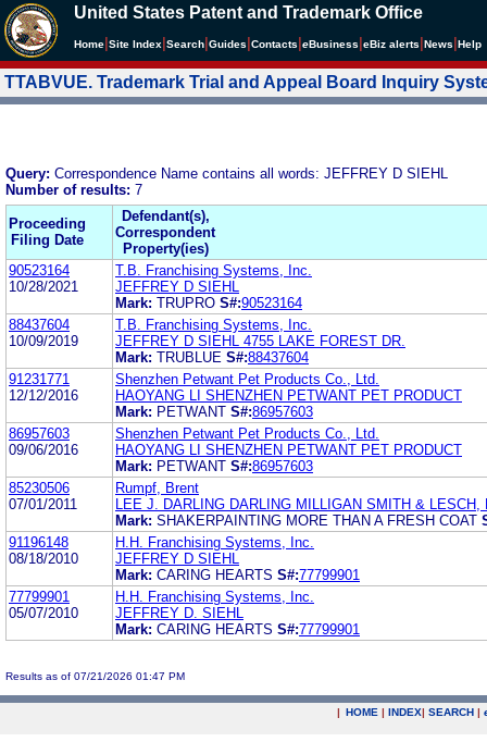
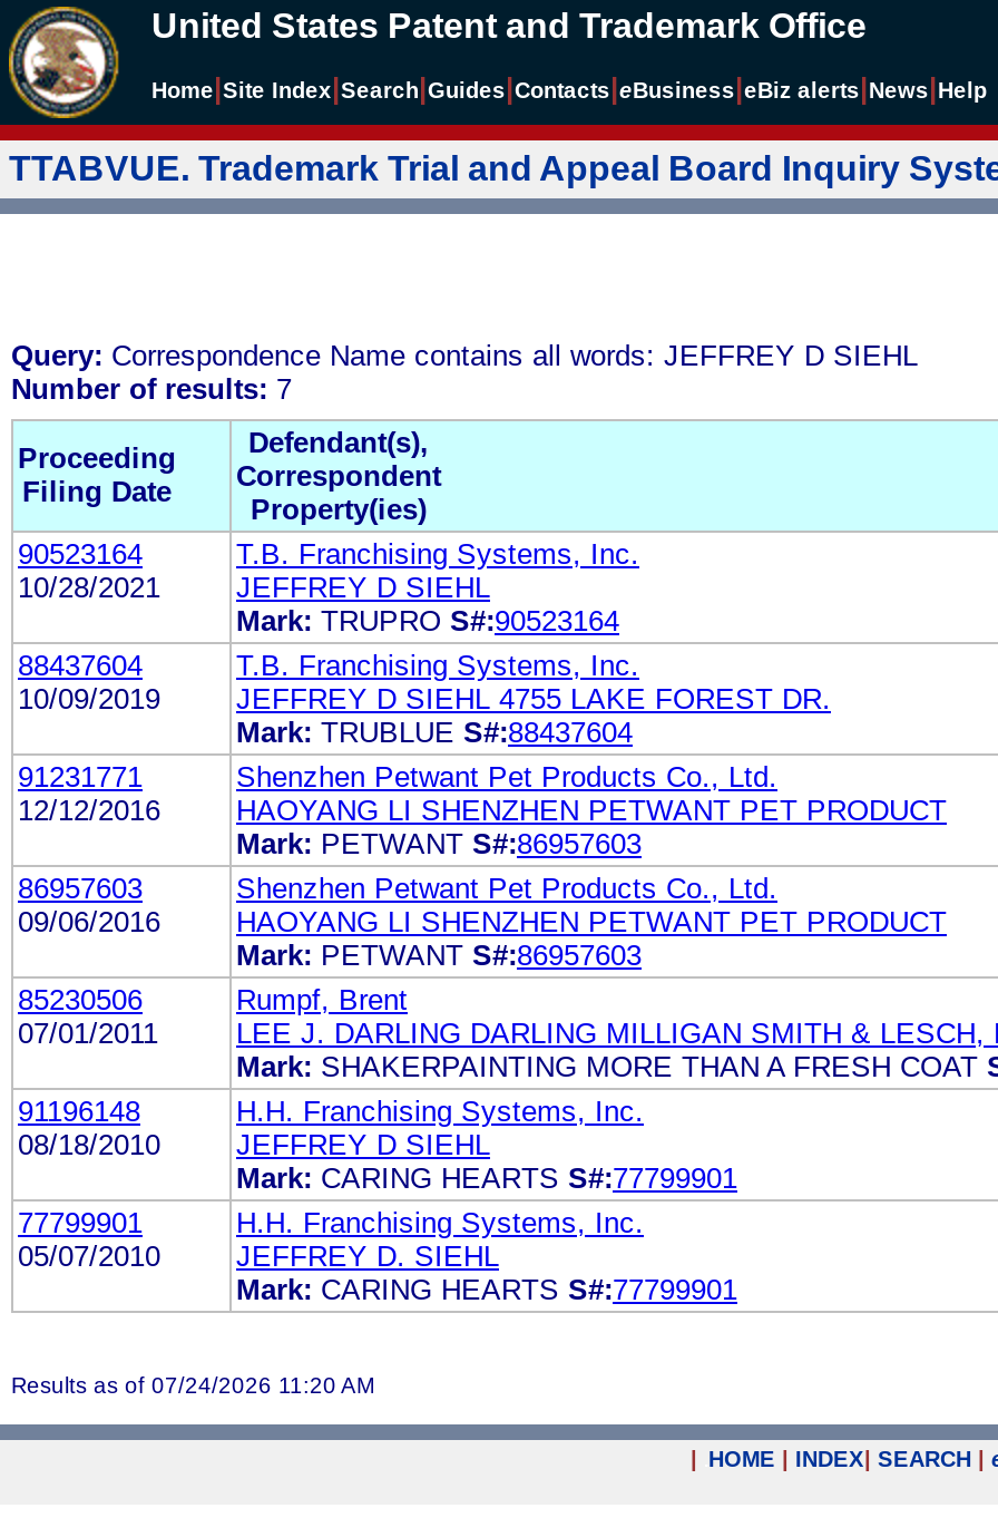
[5,670,185,682] Results as of 07/21/2026 01:47 PM -> [11,1373,374,1397] Results as of 07/24/2026 11:20 AM

